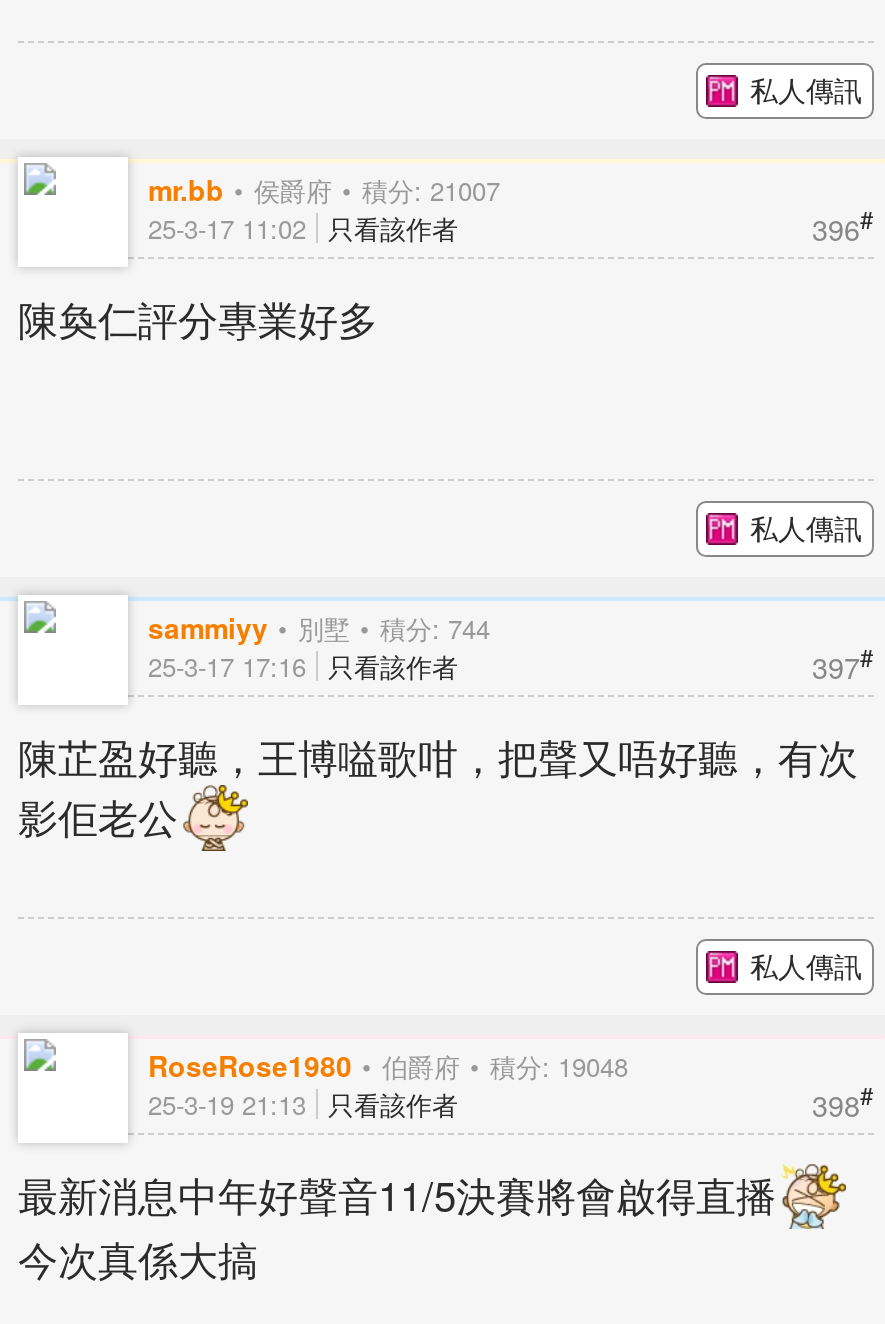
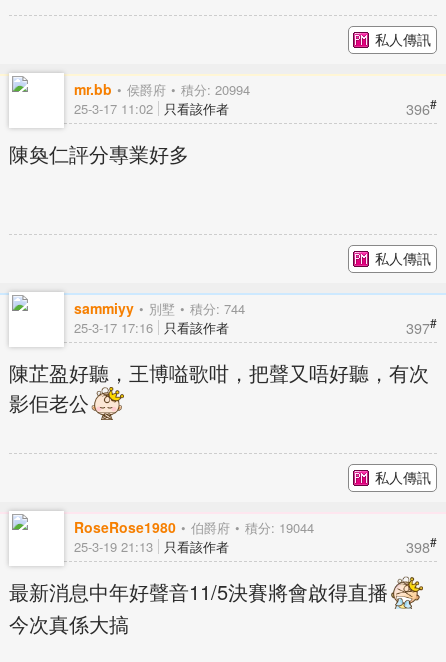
[362,170,500,208] 積分: 21007 -> [181,79,250,98] 積分: 20994
[148,1044,628,1084] RoseRose1980 伯爵府 積分: 19048 -> [74,516,314,536] RoseRose1980 伯爵府 積分: 19044

